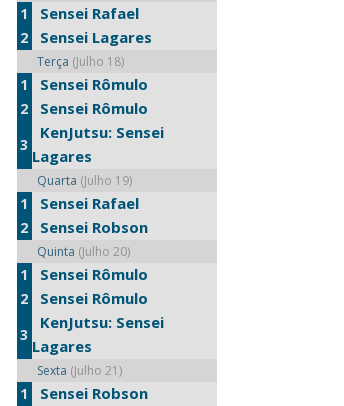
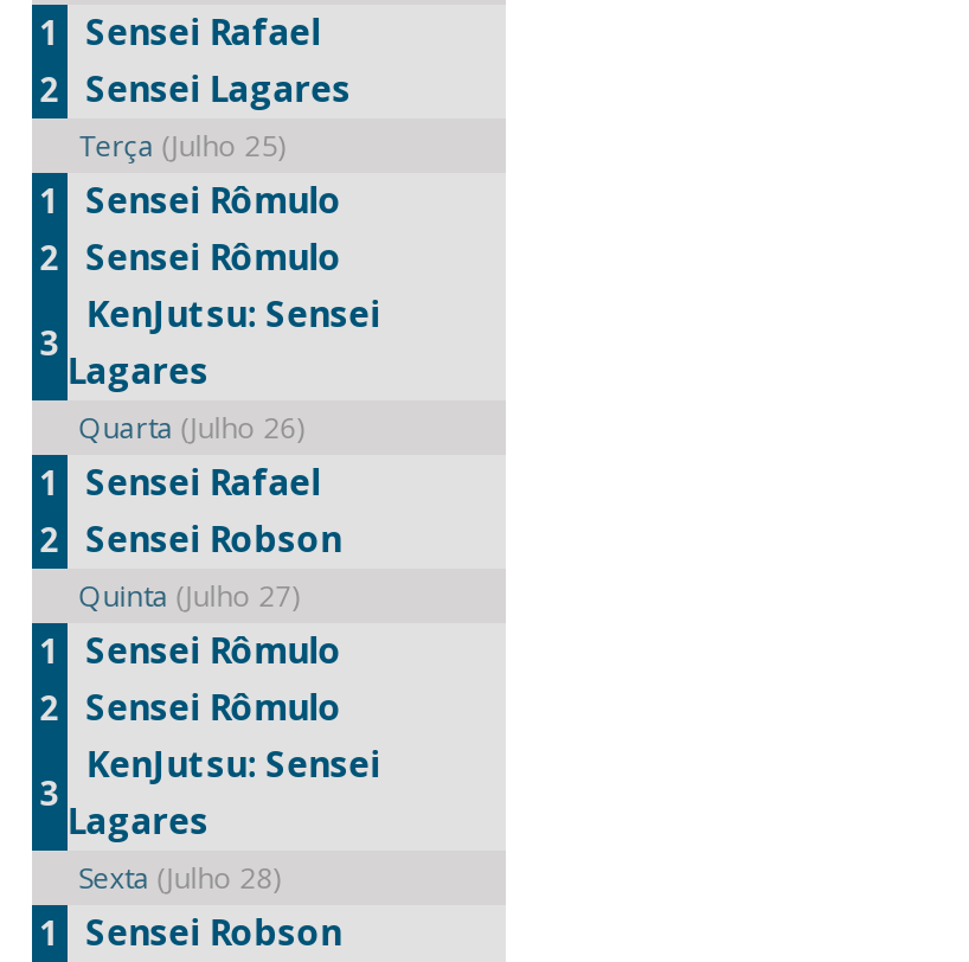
[37,53,124,70] Terça (Julho 18) -> [79,126,285,167] Terça (Julho 25)
[37,172,132,189] Quarta (Julho 19) -> [79,408,304,449] Quarta (Julho 26)
[37,243,130,260] Quinta (Julho 20) -> [79,576,299,617] Quinta (Julho 27)
[37,362,122,379] Sexta (Julho 21) -> [79,858,280,899] Sexta (Julho 28)

